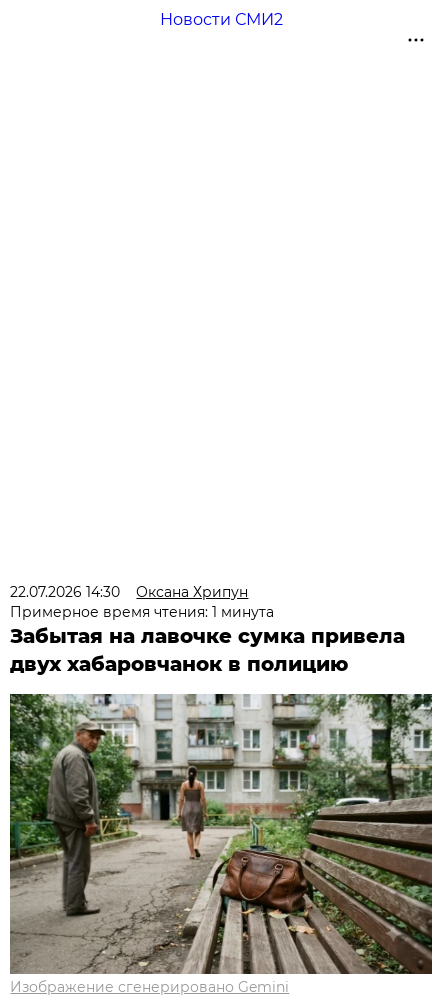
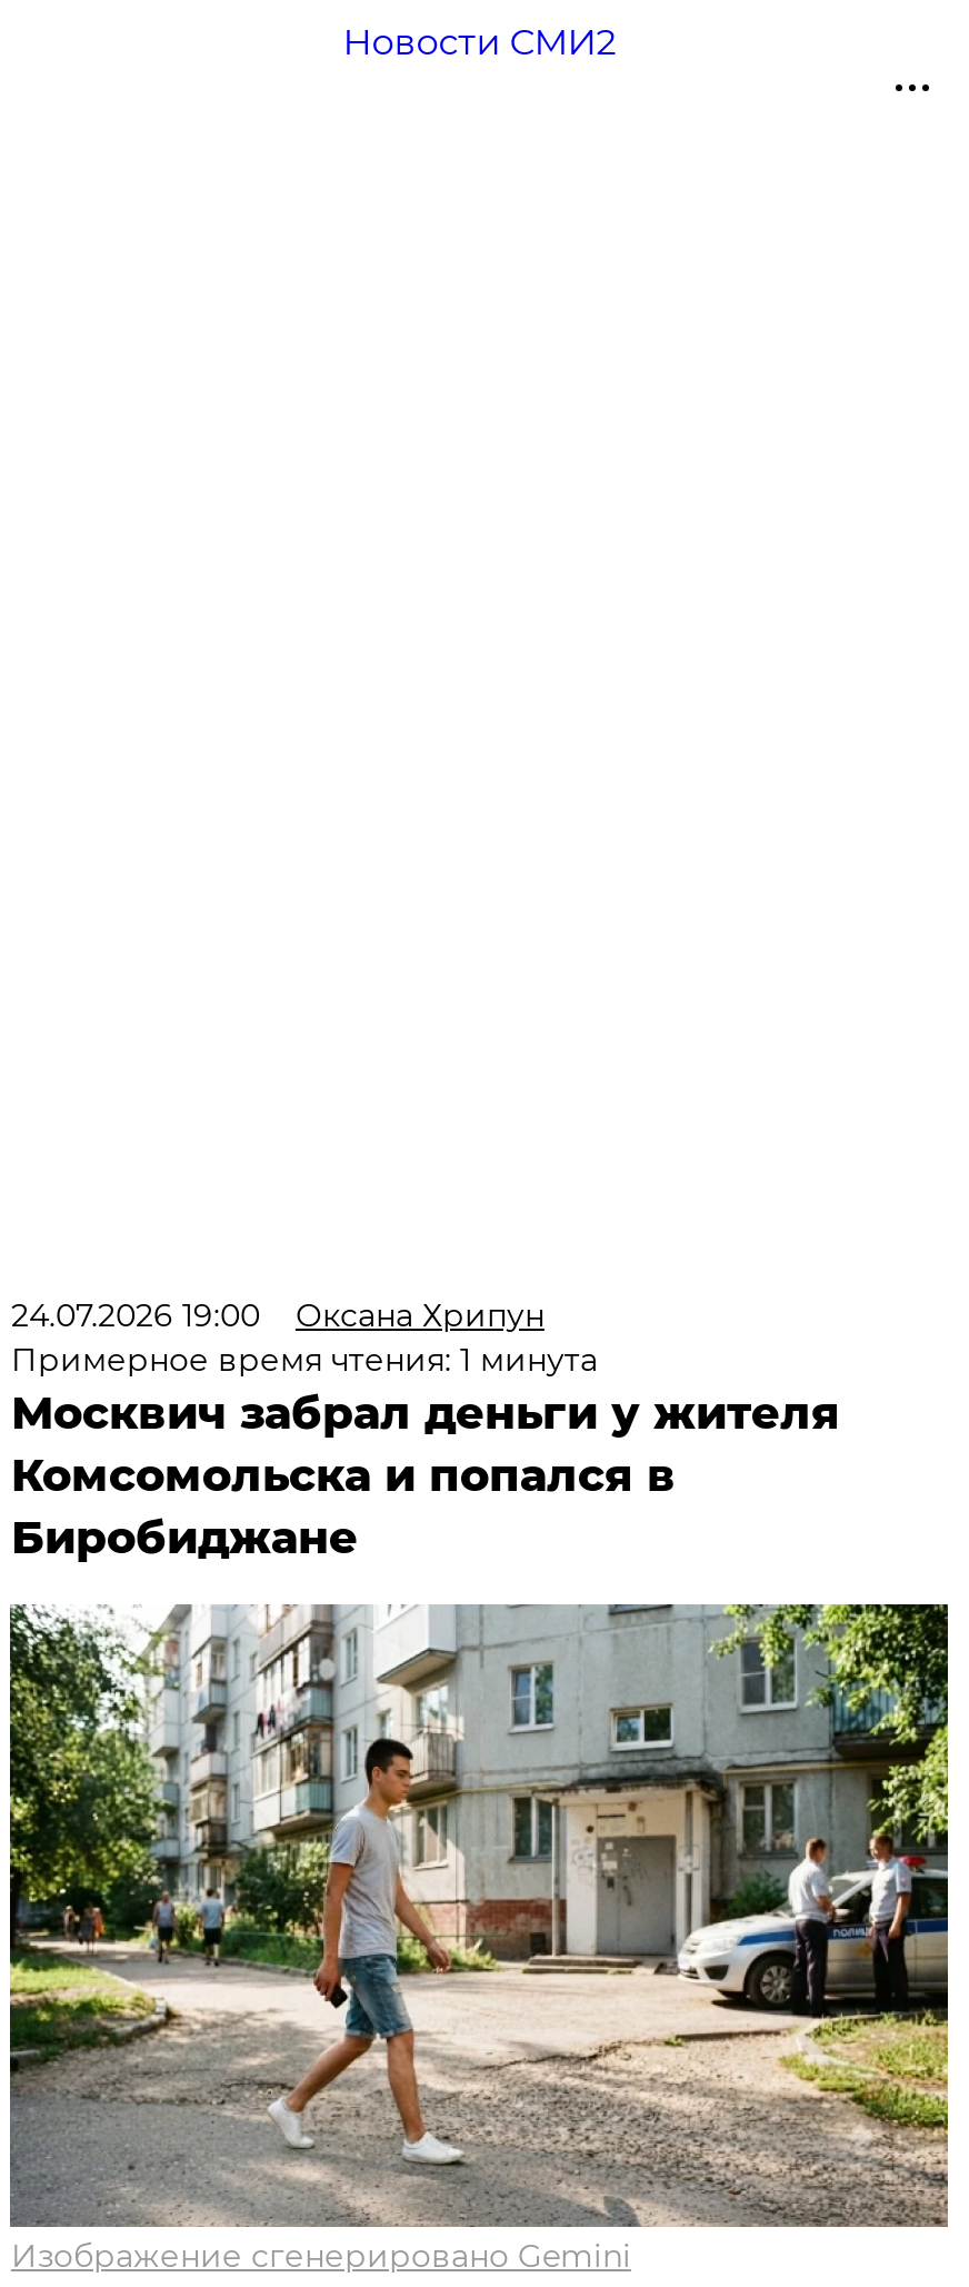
[10,583,248,601] 22.07.2026 14:30 Оксана Хрипун -> [11,1295,544,1335] 24.07.2026 19:00 Оксана Хрипун
[10,624,405,676] Забытая на лавочке сумка привела | двух хабаровчанок в полицию -> [11,1386,840,1564] Москвич забрал деньги у жителя | Комсомольска и попался в | Биробиджане
[9,693,433,974] [image] -> [10,1602,950,2229] [image]

